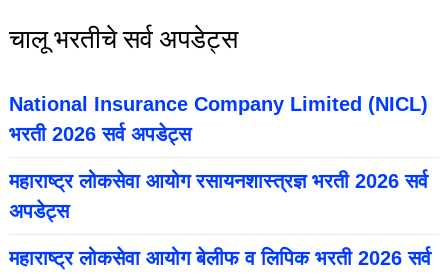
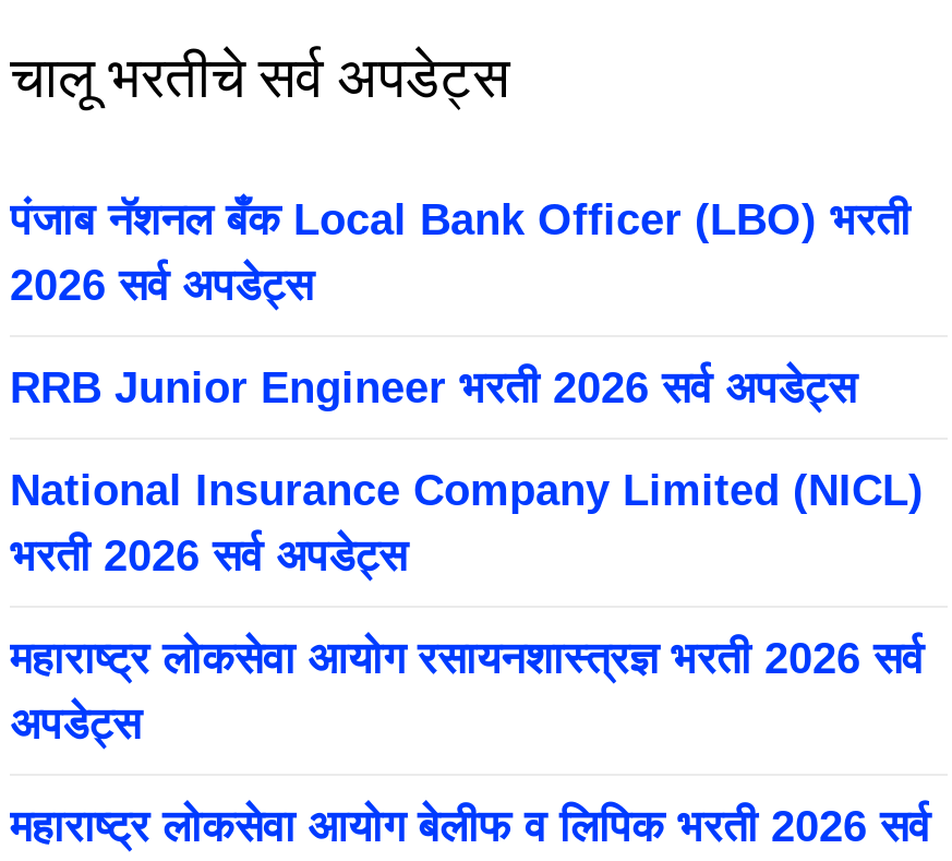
none -> [10,196,911,412] पंजाब नॅशनल बँक Local Bank Officer (LBO) भरती | 2026 सर्व अपडेट्स | RRB Junior Engineer भरती 2026 सर्व अपडेट्स

